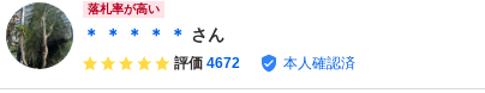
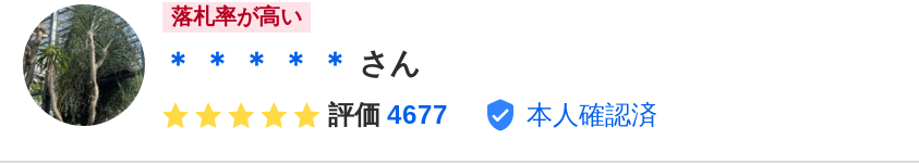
[174,55,240,72] 評価 4672 -> [328,100,448,131] 評価 4677

